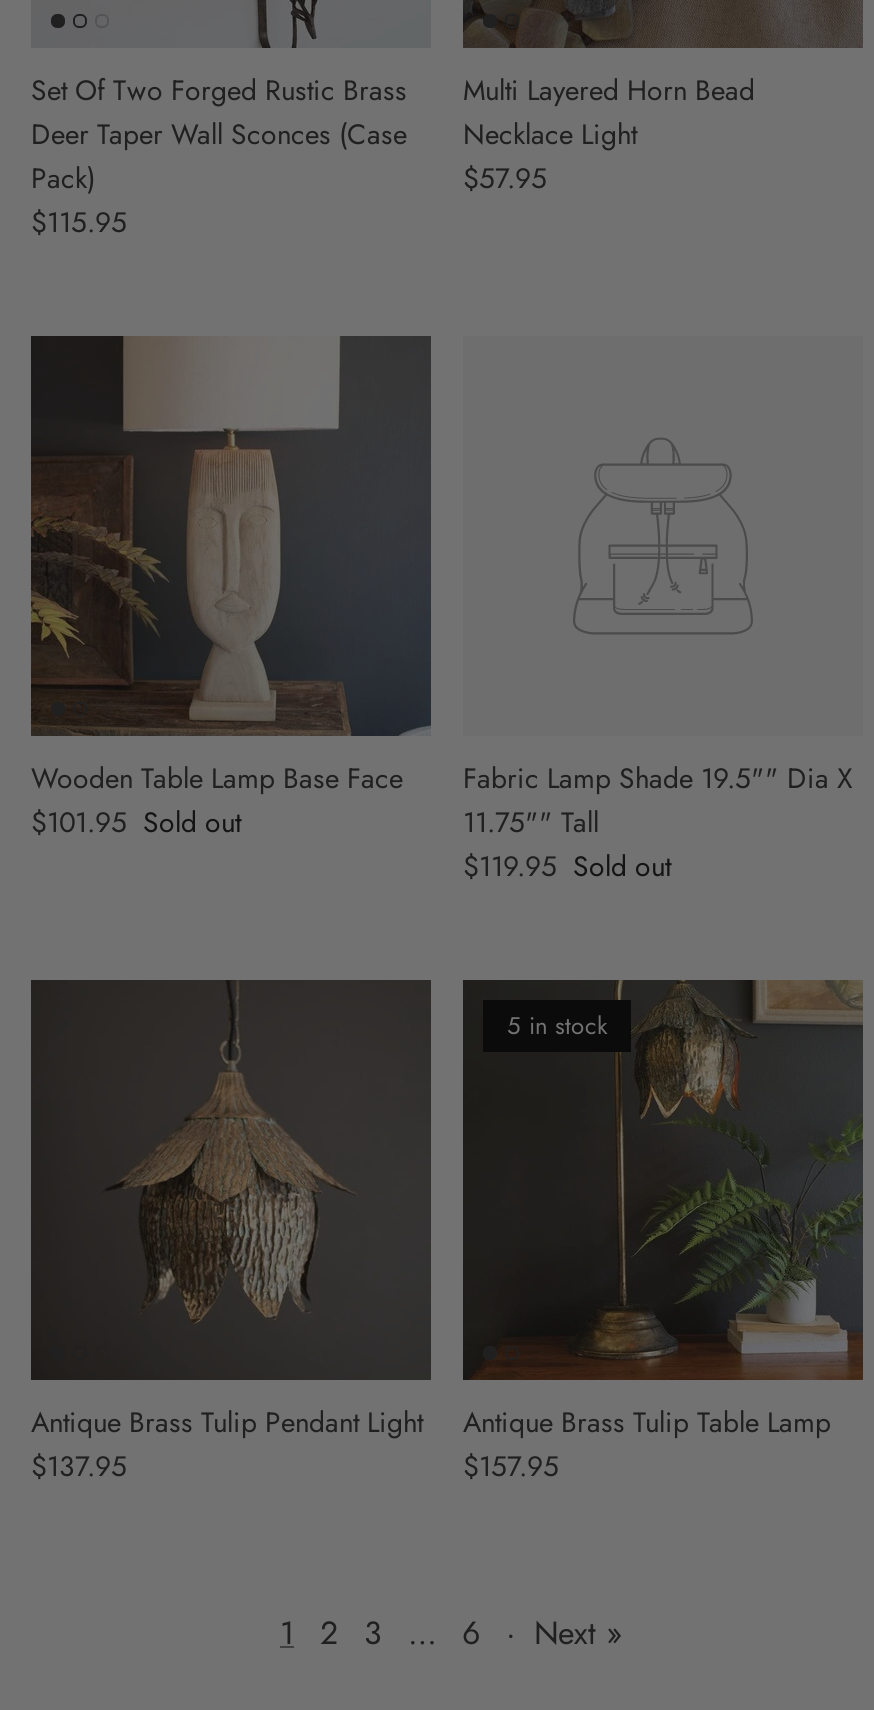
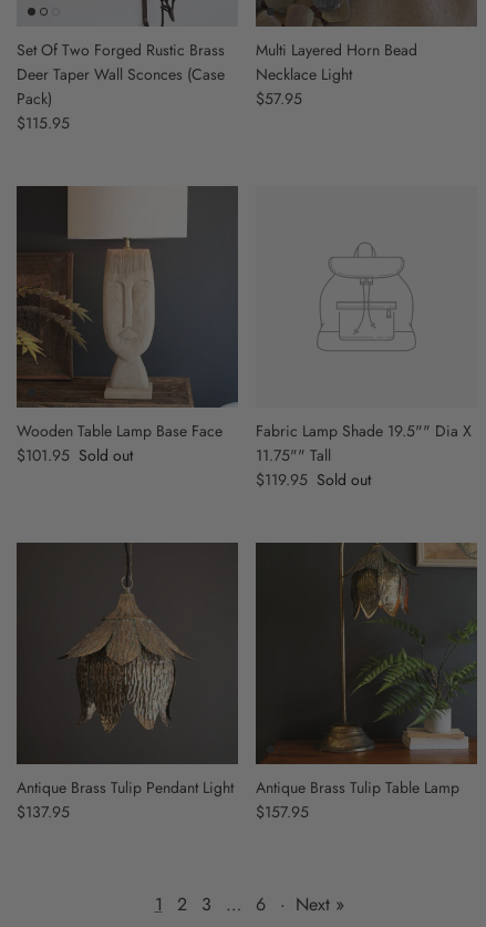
[507,1008,607,1044] 5 in stock -> none

